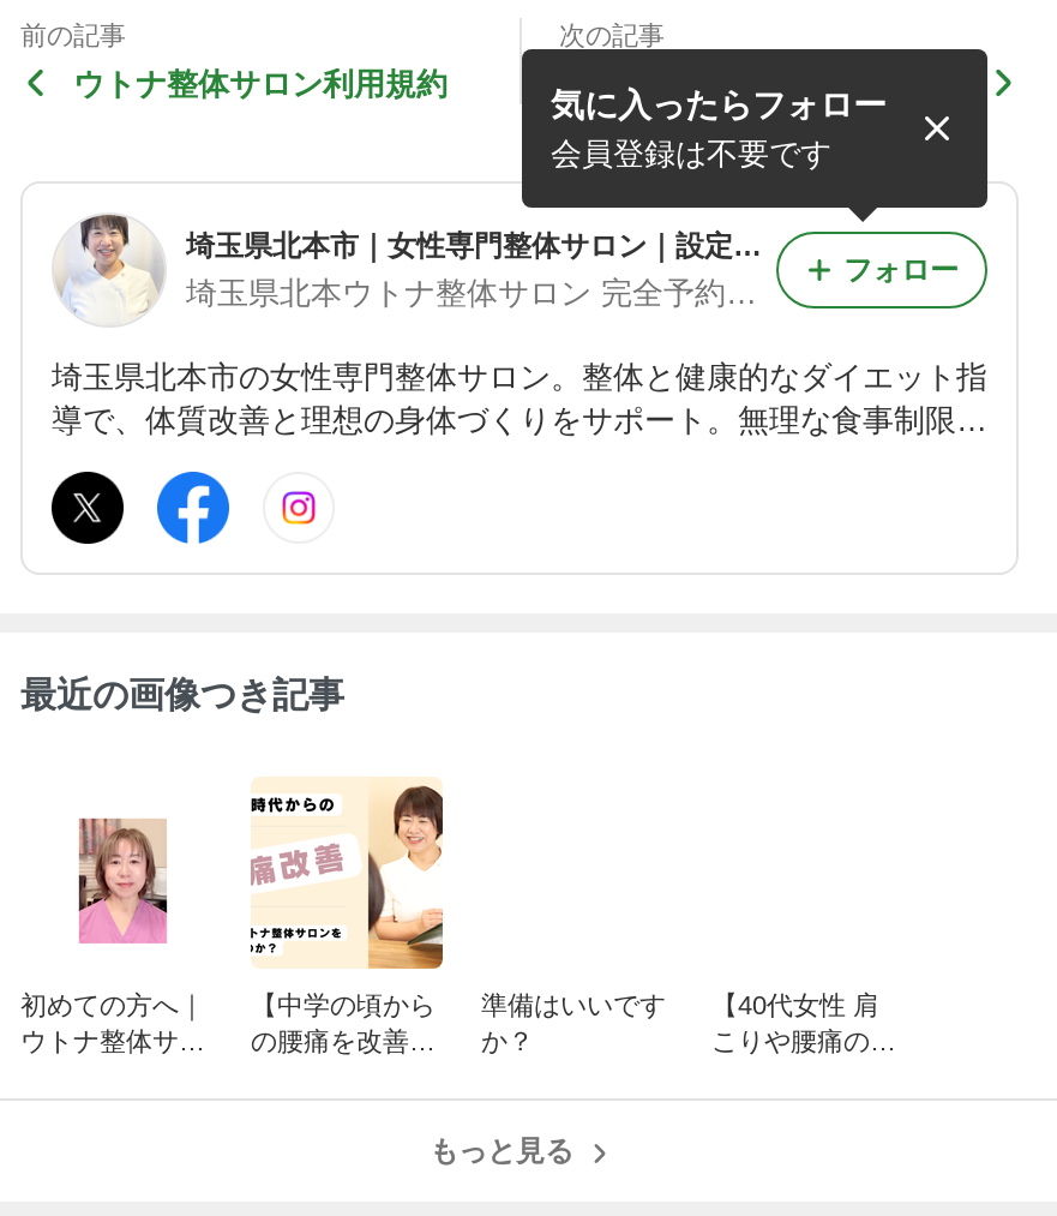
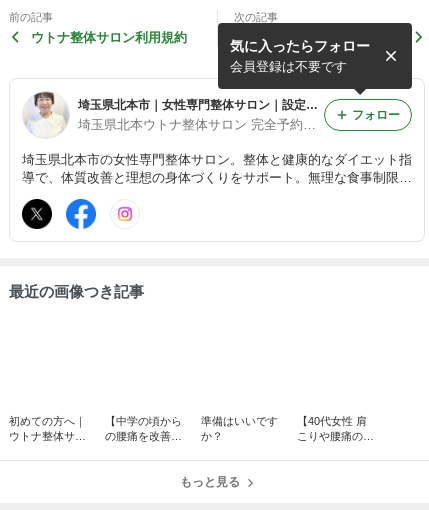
[248,777,445,971] [image] -> none
[76,815,169,945] [image] -> none

